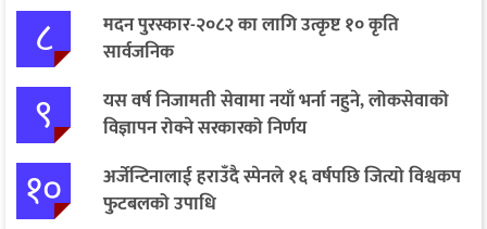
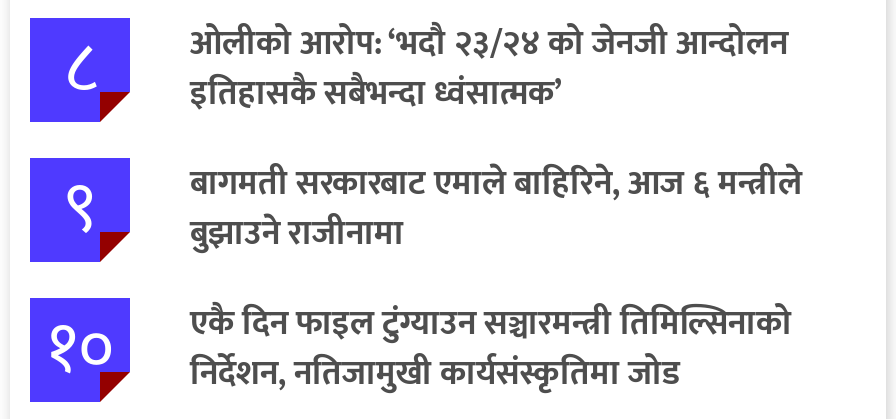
[103,10,399,67] मदन पुरस्कार-२०८२ का लागि उत्कृष्ट १० कृति | सार्वजनिक -> [190,16,788,122] ओलीको आरोप: ‘भदौ २३/२४ को जेनजी आन्दोलन | इतिहासकै सबैभन्दा ध्वंसात्मक’
[103,86,449,143] यस वर्ष निजामती सेवामा नयाँ भर्ना नहुने, लोकसेवाको | विज्ञापन रोक्ने सरकारको निर्णय -> [190,156,802,262] बागमती सरकारबाट एमाले बाहिरिने, आज ६ मन्त्रीले | बुझाउने राजीनामा
[103,162,461,219] अर्जेन्टिनालाई हराउँदै स्पेनले १६ वर्षपछि जित्यो विश्वकप | फुटबलको उपाधि -> [190,296,792,402] एकै दिन फाइल टुंग्याउन सञ्चारमन्त्री तिमिल्सिनाको | निर्देशन, नतिजामुखी कार्यसंस्कृतिमा जोड

